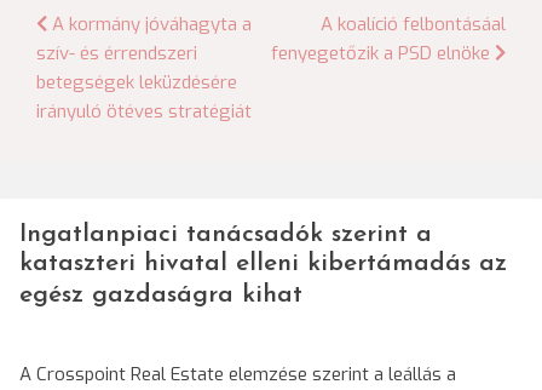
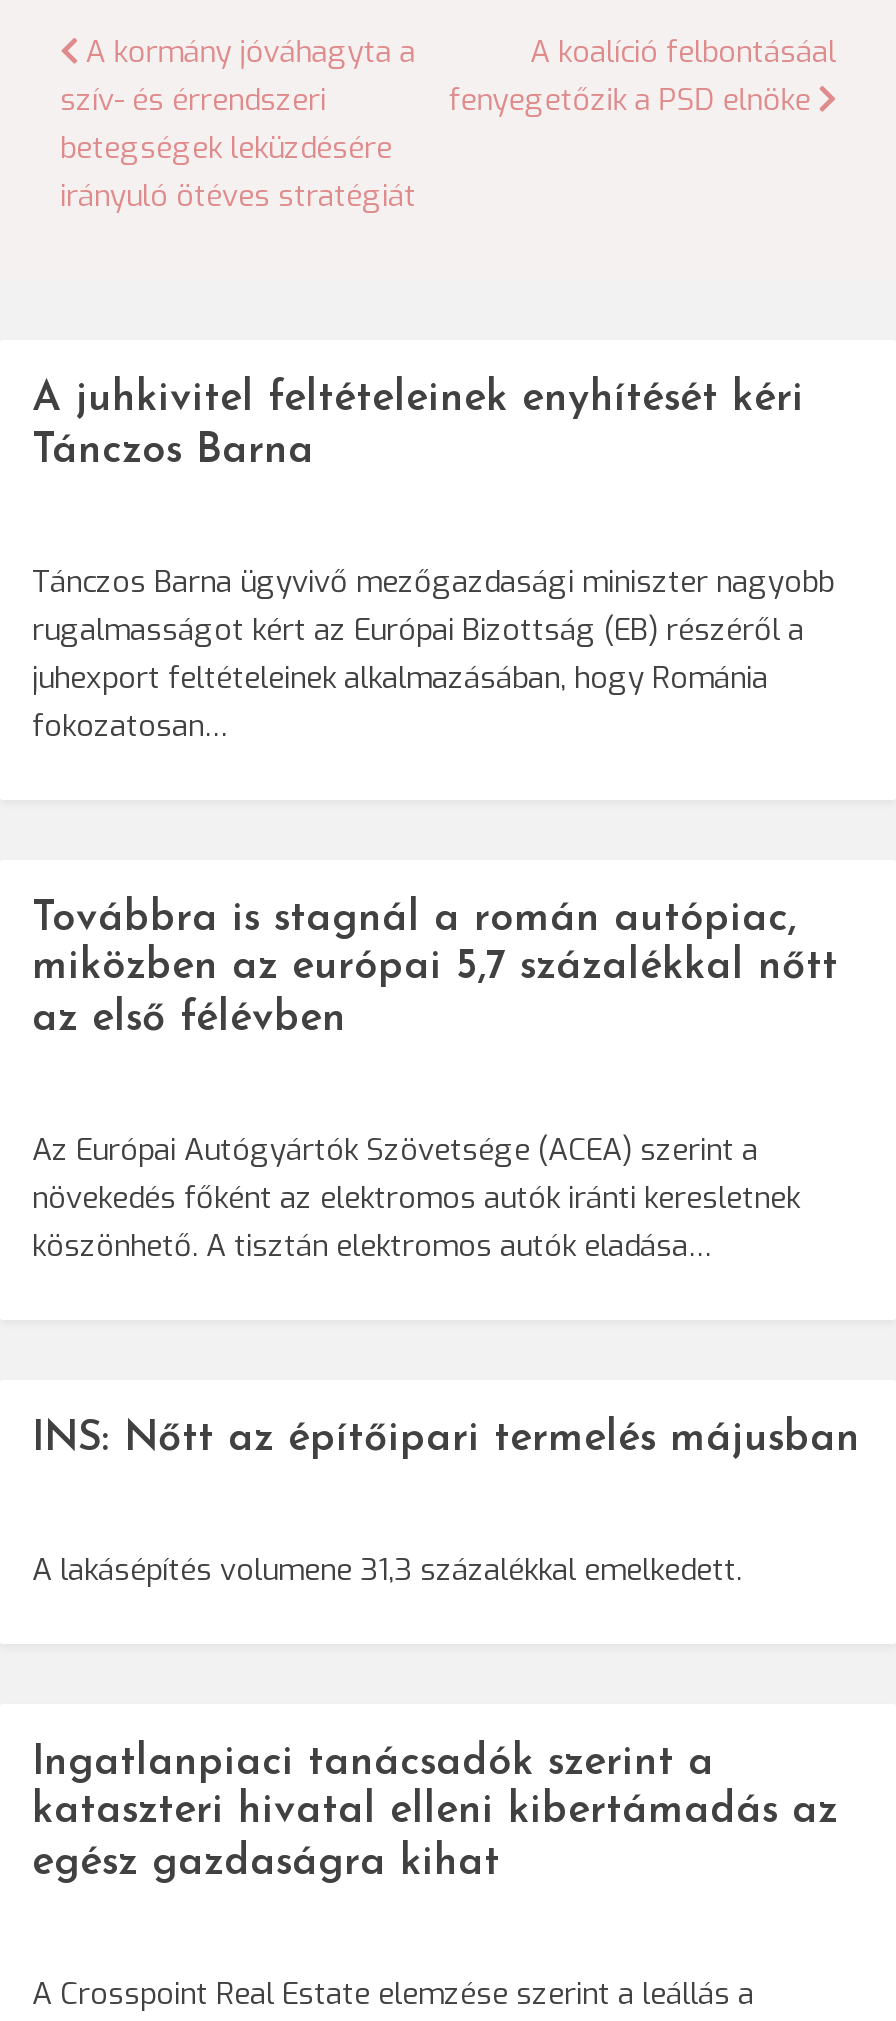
none -> [32,379,834,747] A juhkivitel feltételeinek enyhítését kéri | Tánczos Barna | Tánczos Barna ügyvivő mezőgazdasági miniszter nagyobb | rugalmasságot kért az Európai Bizottság (EB) részéről a | juhexport feltételeinek alkalmazásában, hogy Románia | fokozatosan…
none -> [32,899,838,1267] Továbbra is stagnál a román autópiac, | miközben az európai 5,7 százalékkal nőtt | az első félévben | Az Európai Autógyártók Szövetsége (ACEA) szerint a | növekedés főként az elektromos autók iránti keresletnek | köszönhető. A tisztán elektromos autók eladása…
none -> [32,1419,860,1591] INS: Nőtt az építőipari termelés májusban | A lakásépítés volumene 31,3 százalékkal emelkedett.

